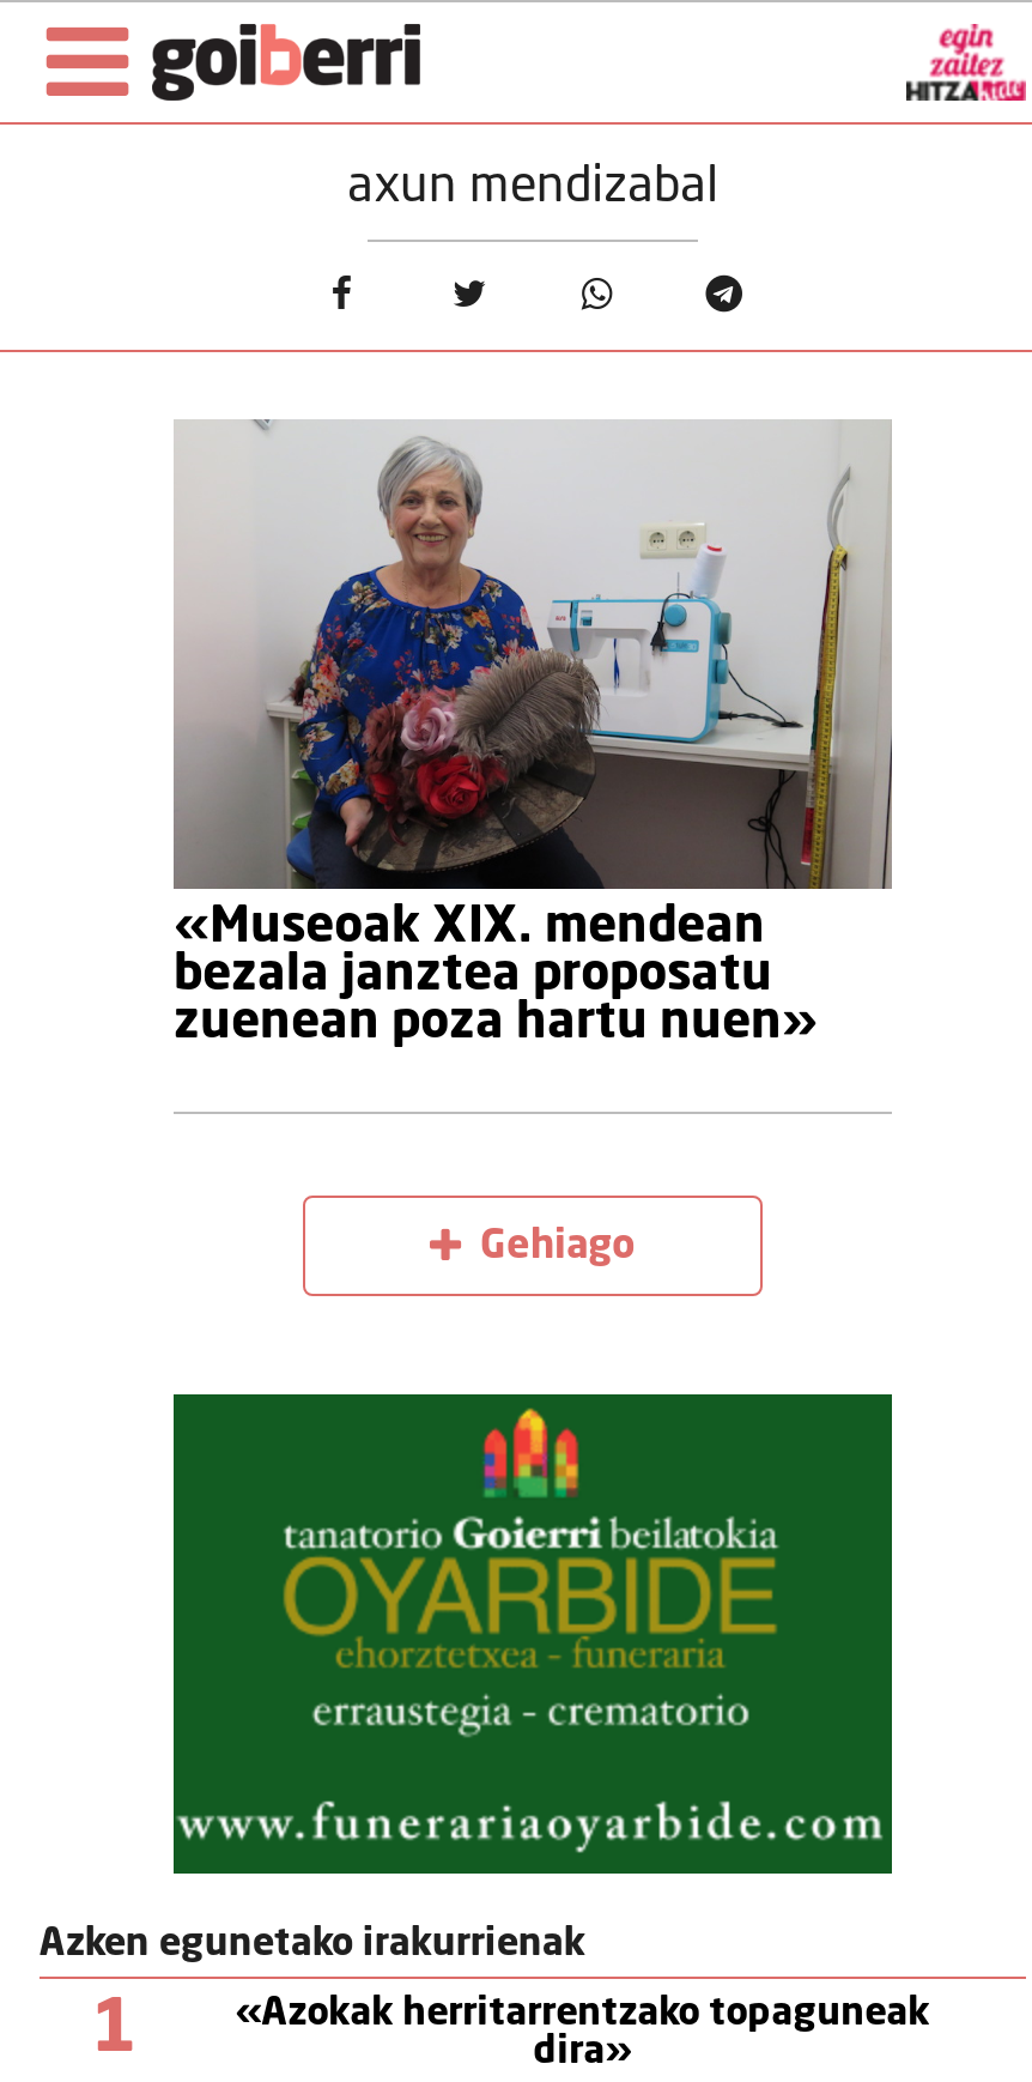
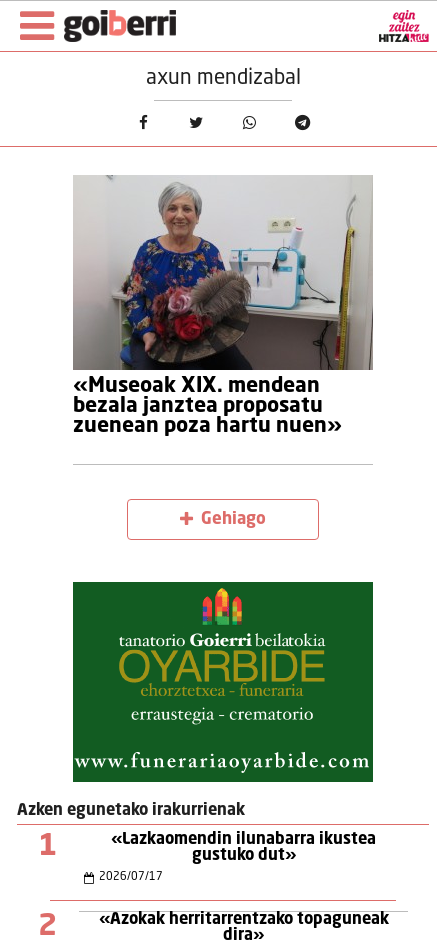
none -> [38,832,376,941] «Lazkaomendin ilunabarra ikustea | gustuko dut» | 2026/07/17 | 2

